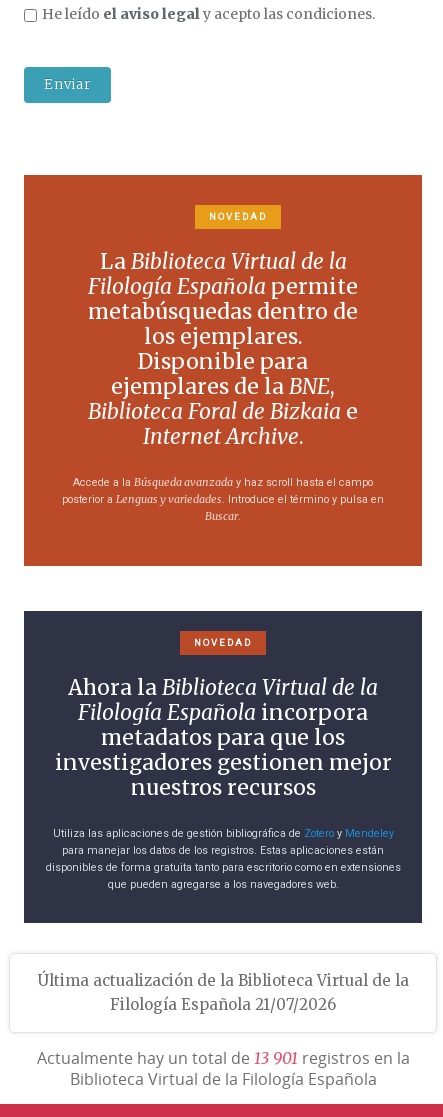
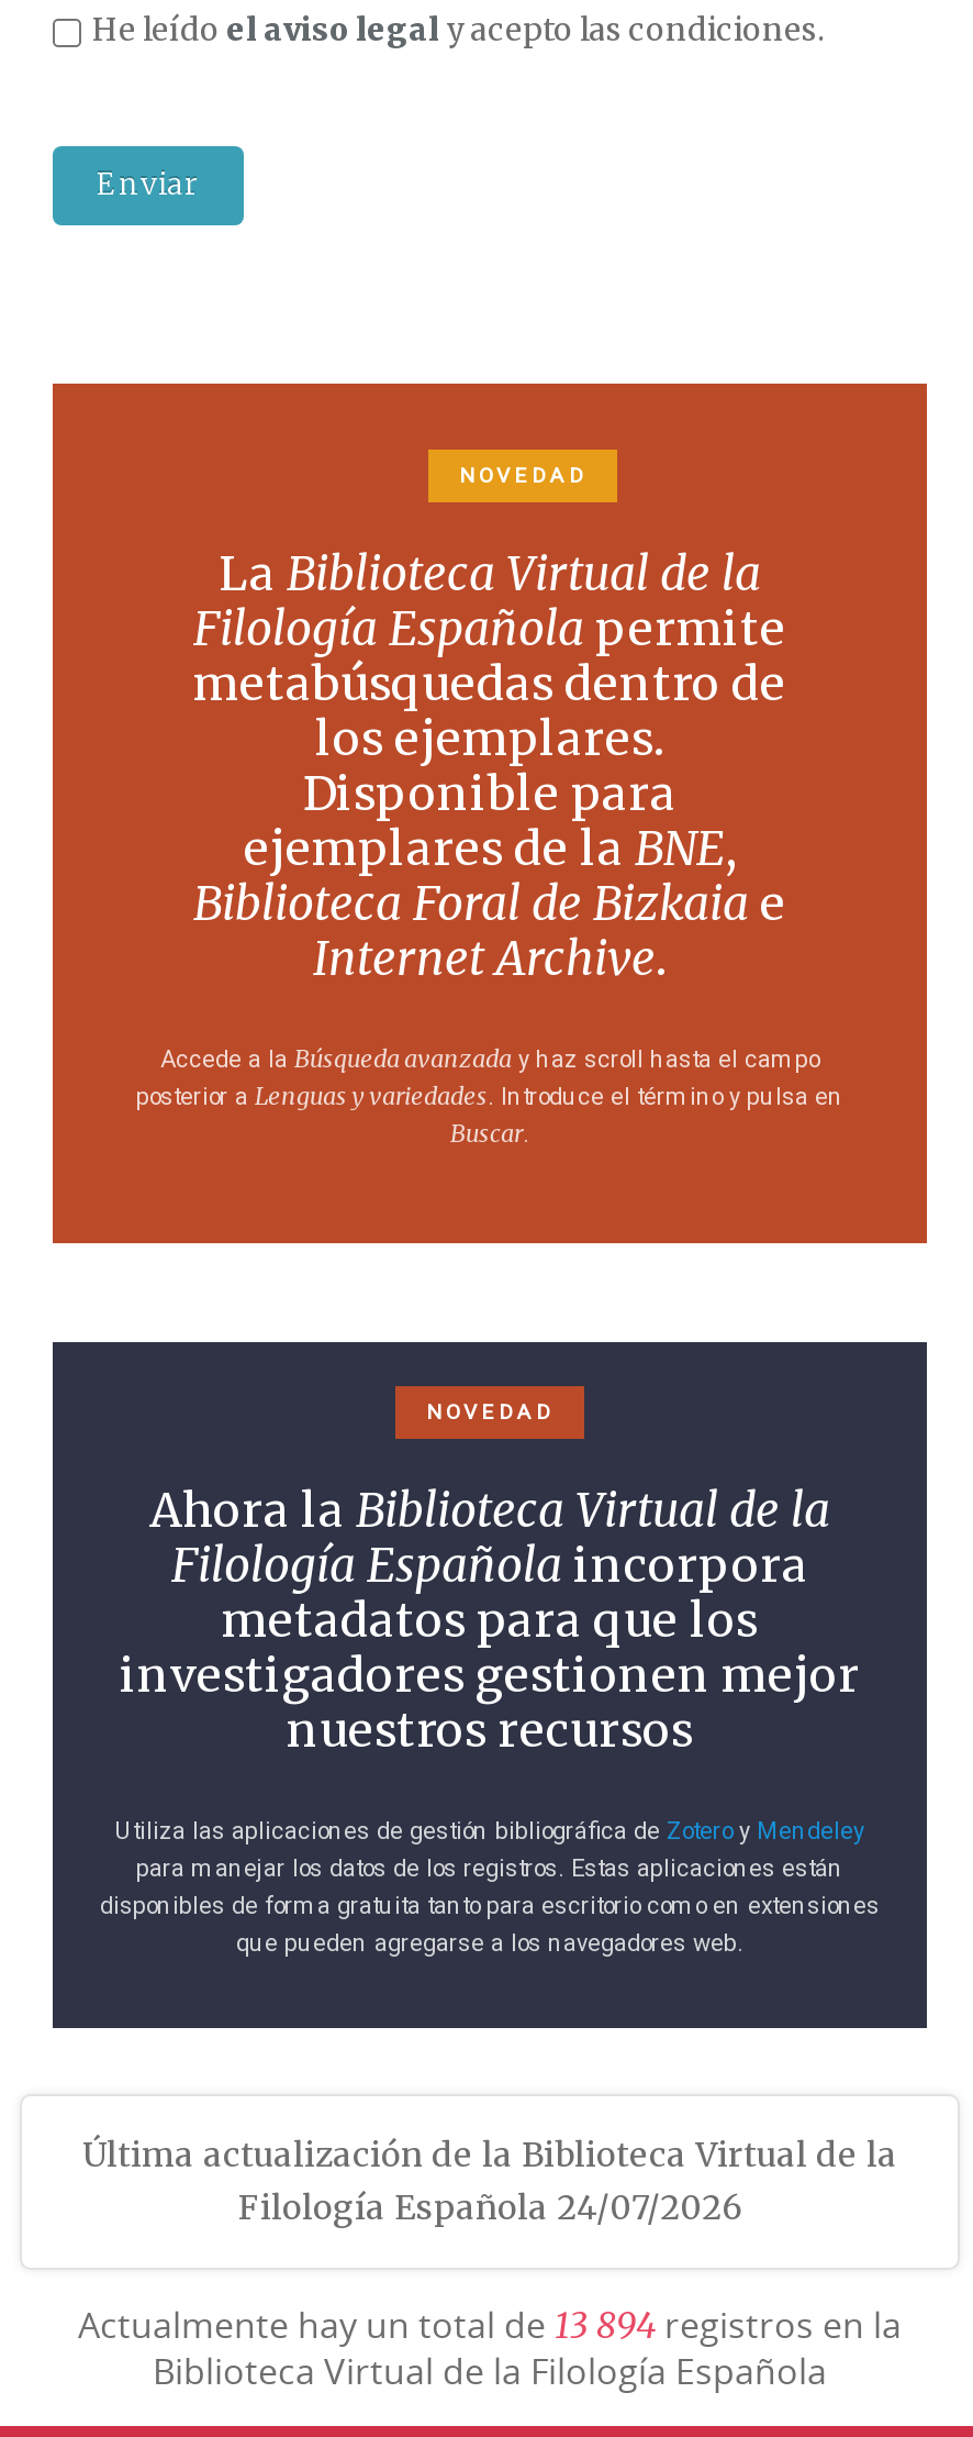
[110,994,336,1013] Filología Española 21/07/2026 -> [238,2185,741,2227] Filología Española 24/07/2026
[36,1046,409,1068] Actualmente hay un total de 13 901 registros en la -> [78,2300,902,2348] Actualmente hay un total de 13 894 registros en la

